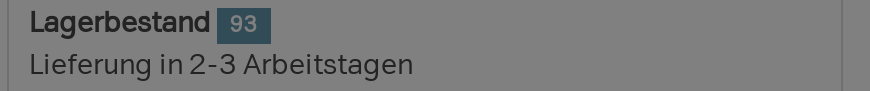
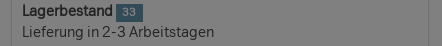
[29,6,258,40] Lagerbestand 93 -> [22,3,136,20] Lagerbestand 33

